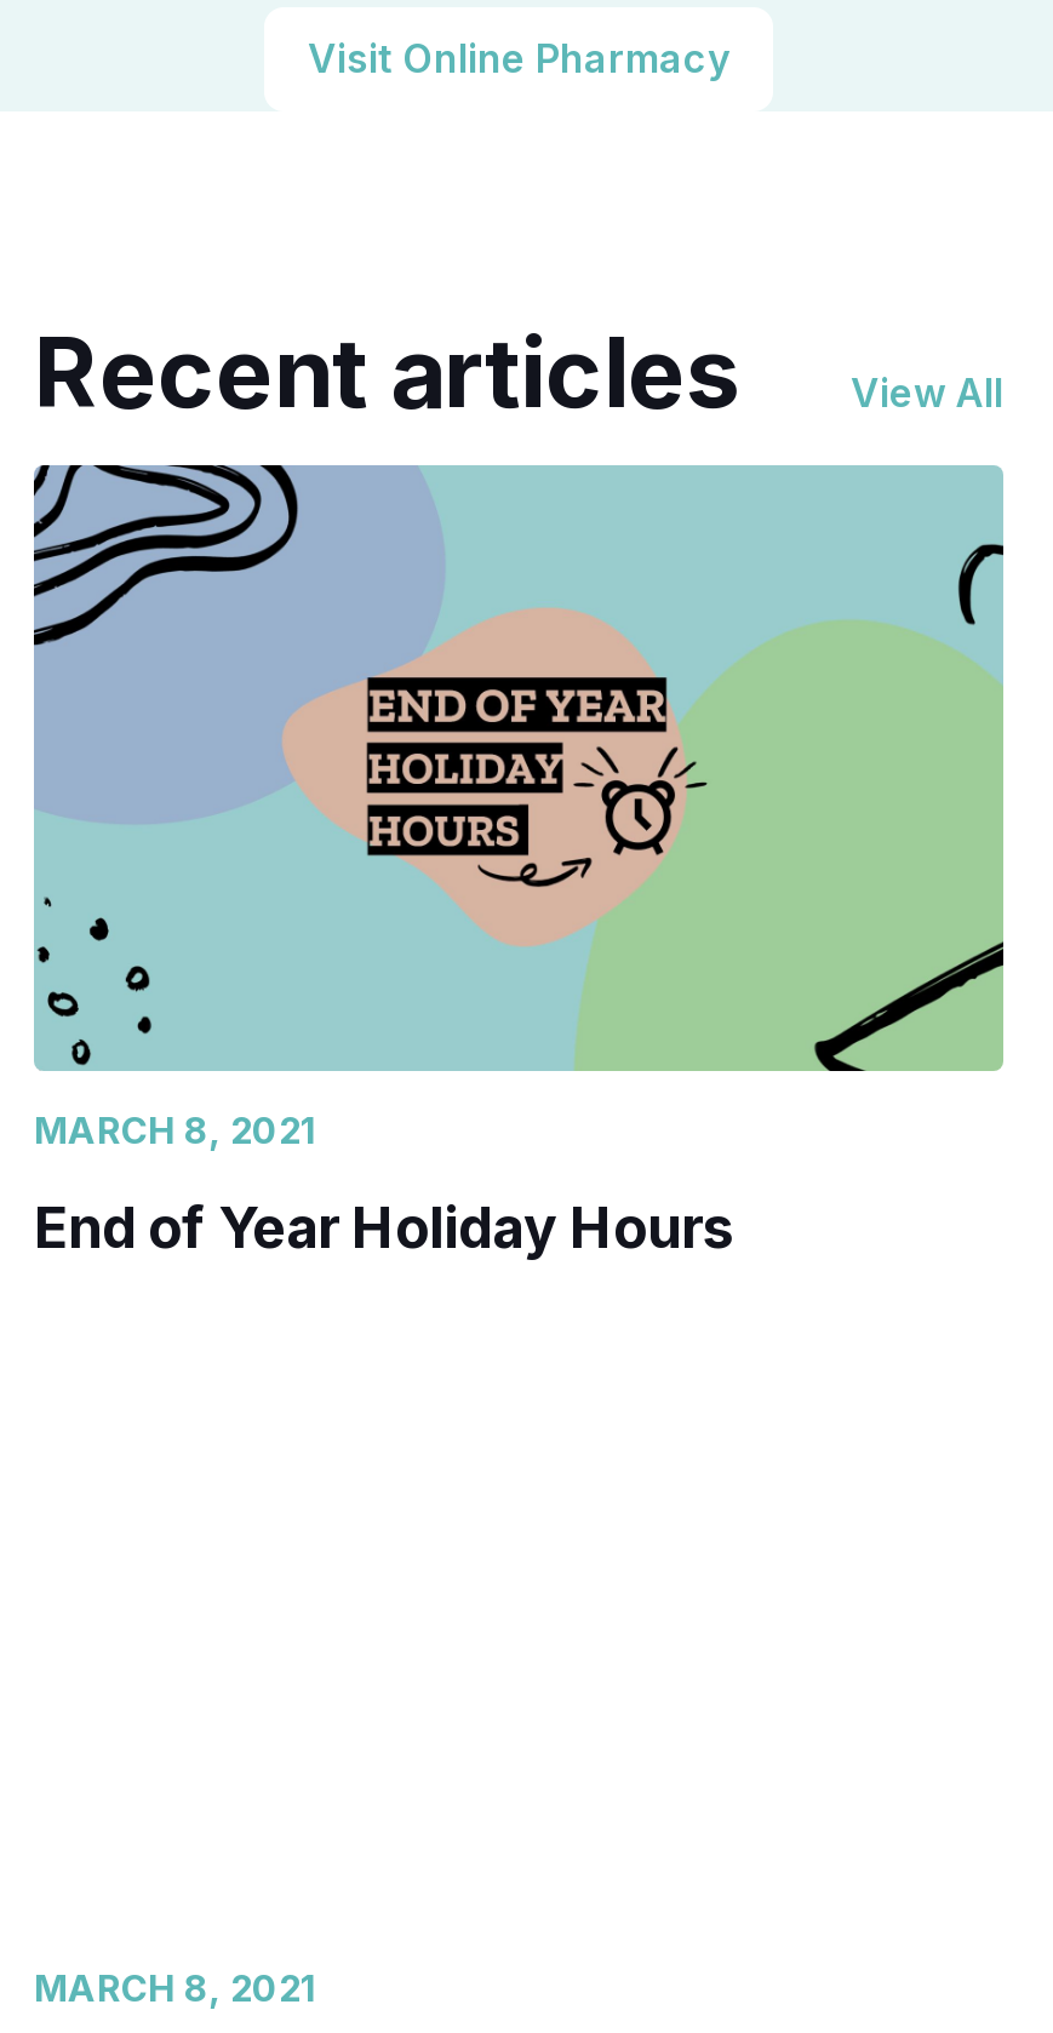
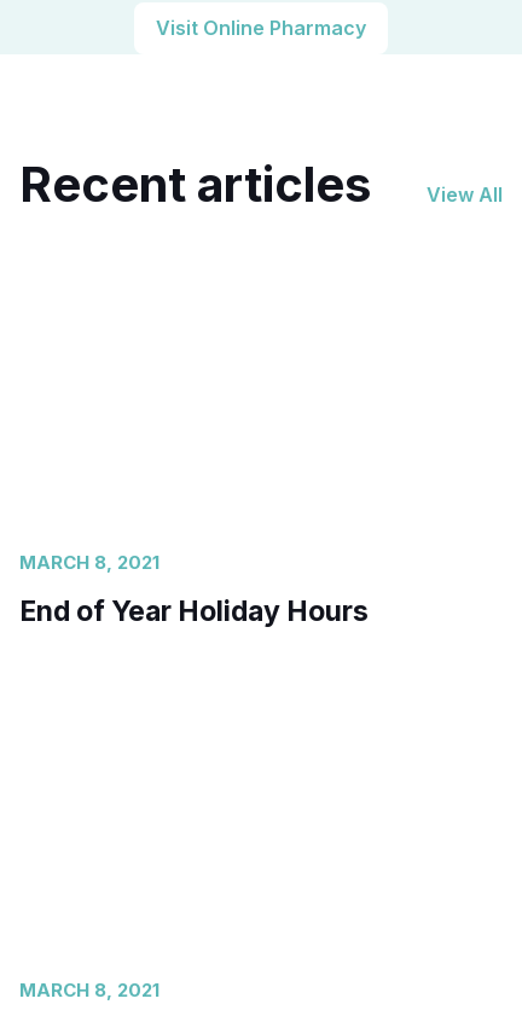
[32,463,1006,1073] [image] -> none

